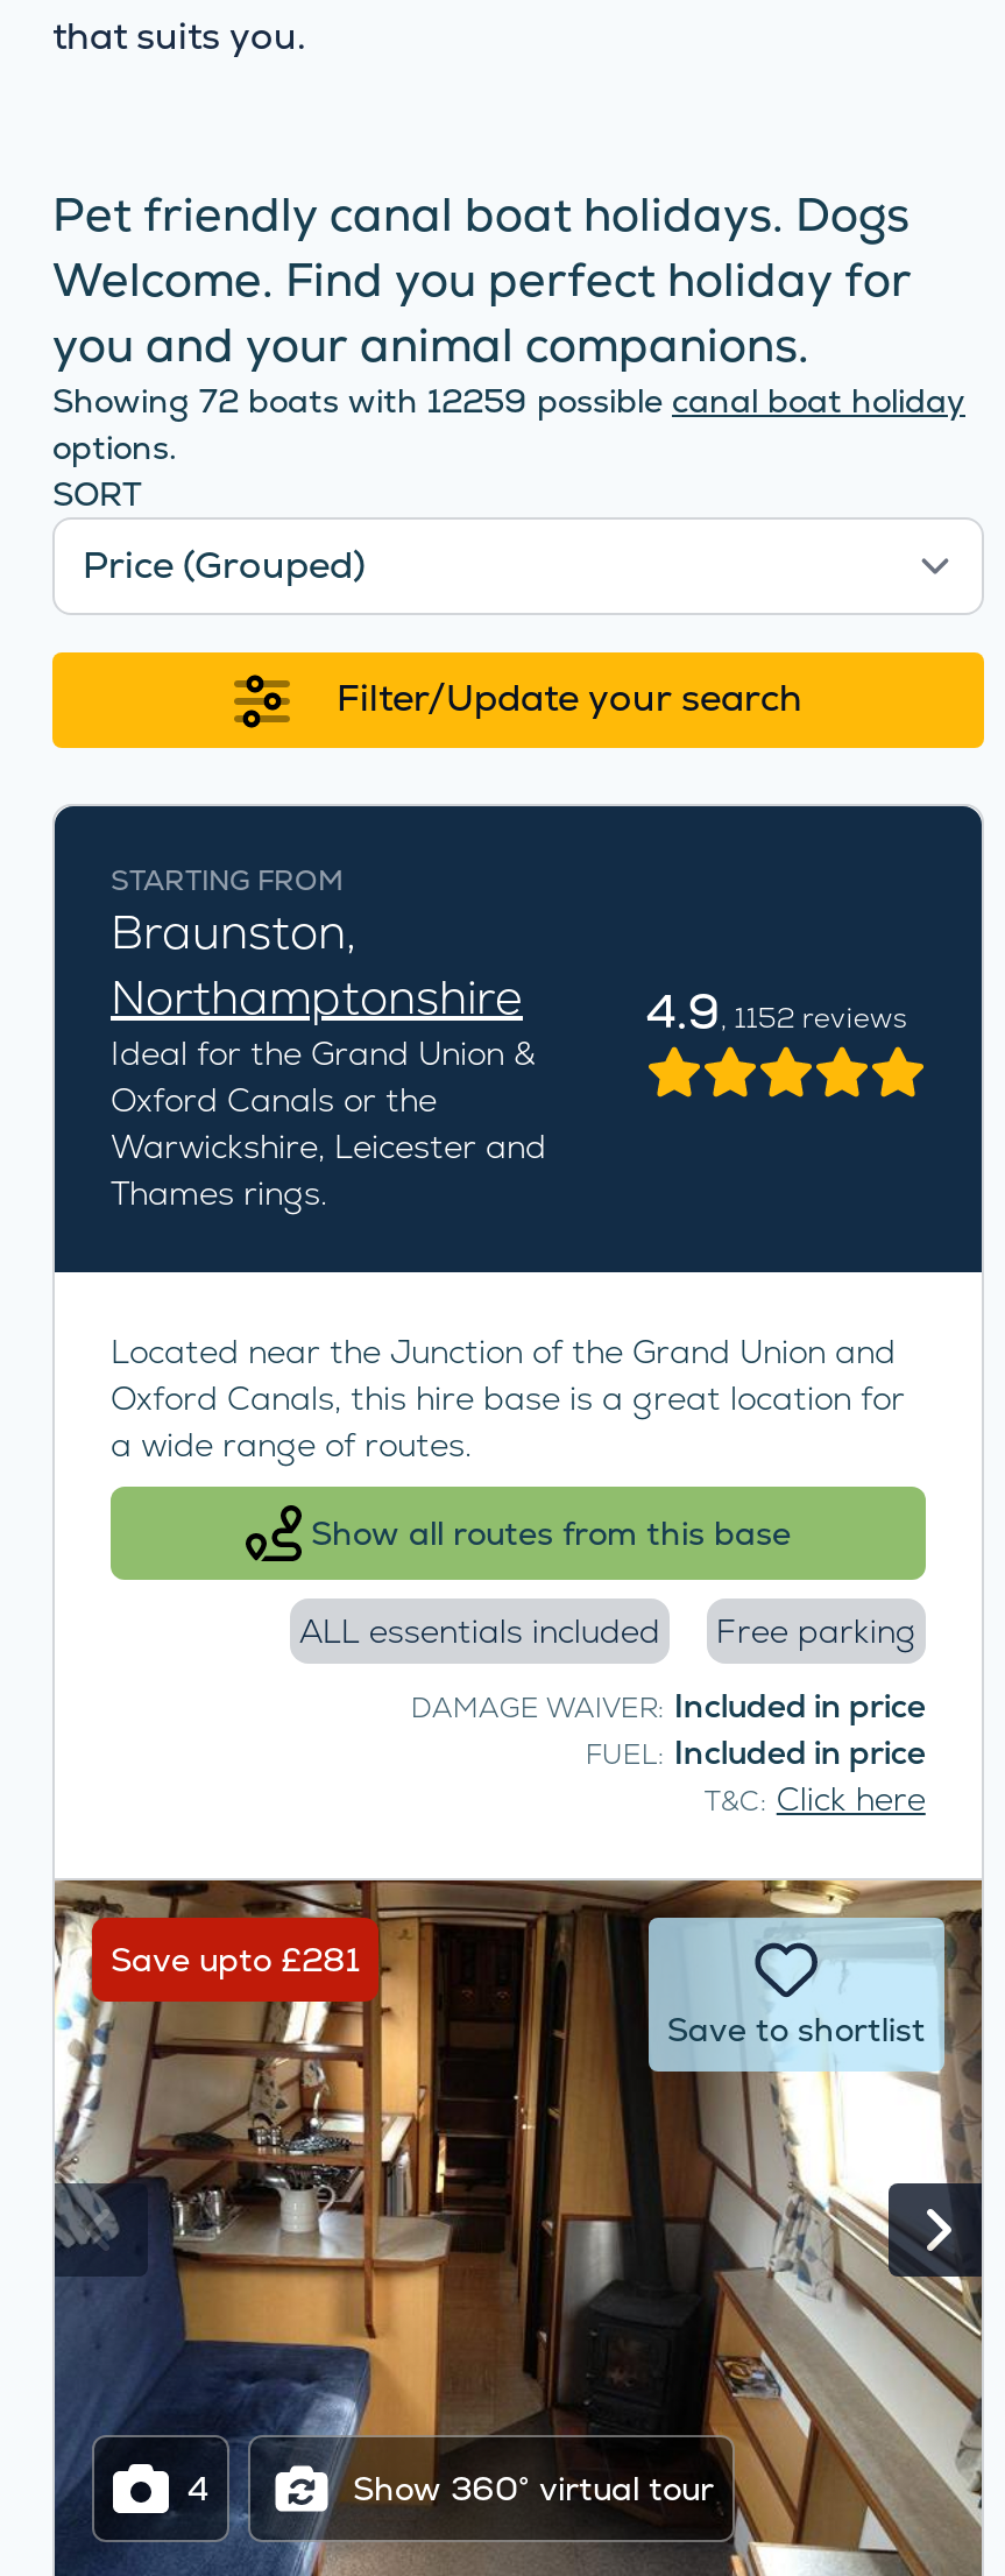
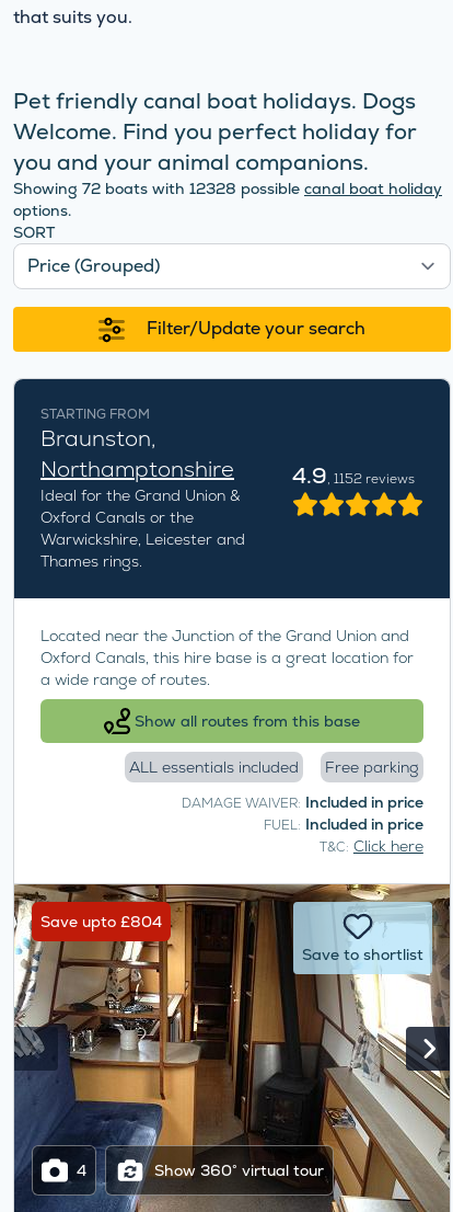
[52,379,965,421] Showing 72 boats with 12259 possible canal boat holiday -> [13,179,442,199] Showing 72 boats with 12328 possible canal boat holiday
[111,1938,360,1980] Save upto £281 -> [40,912,162,932] Save upto £804

